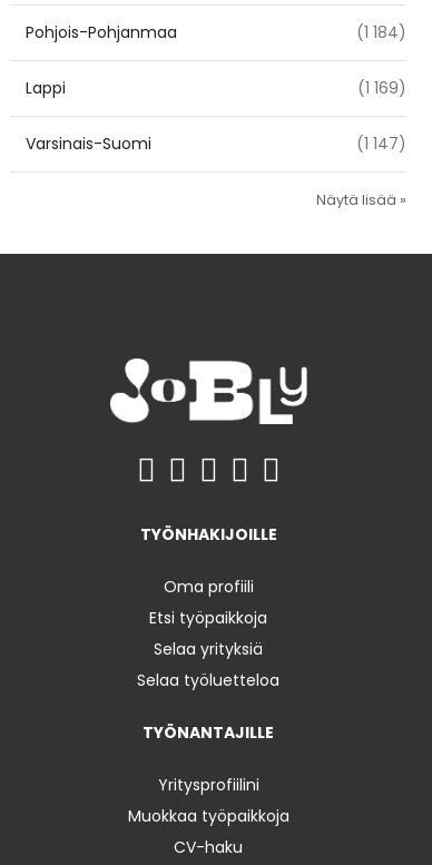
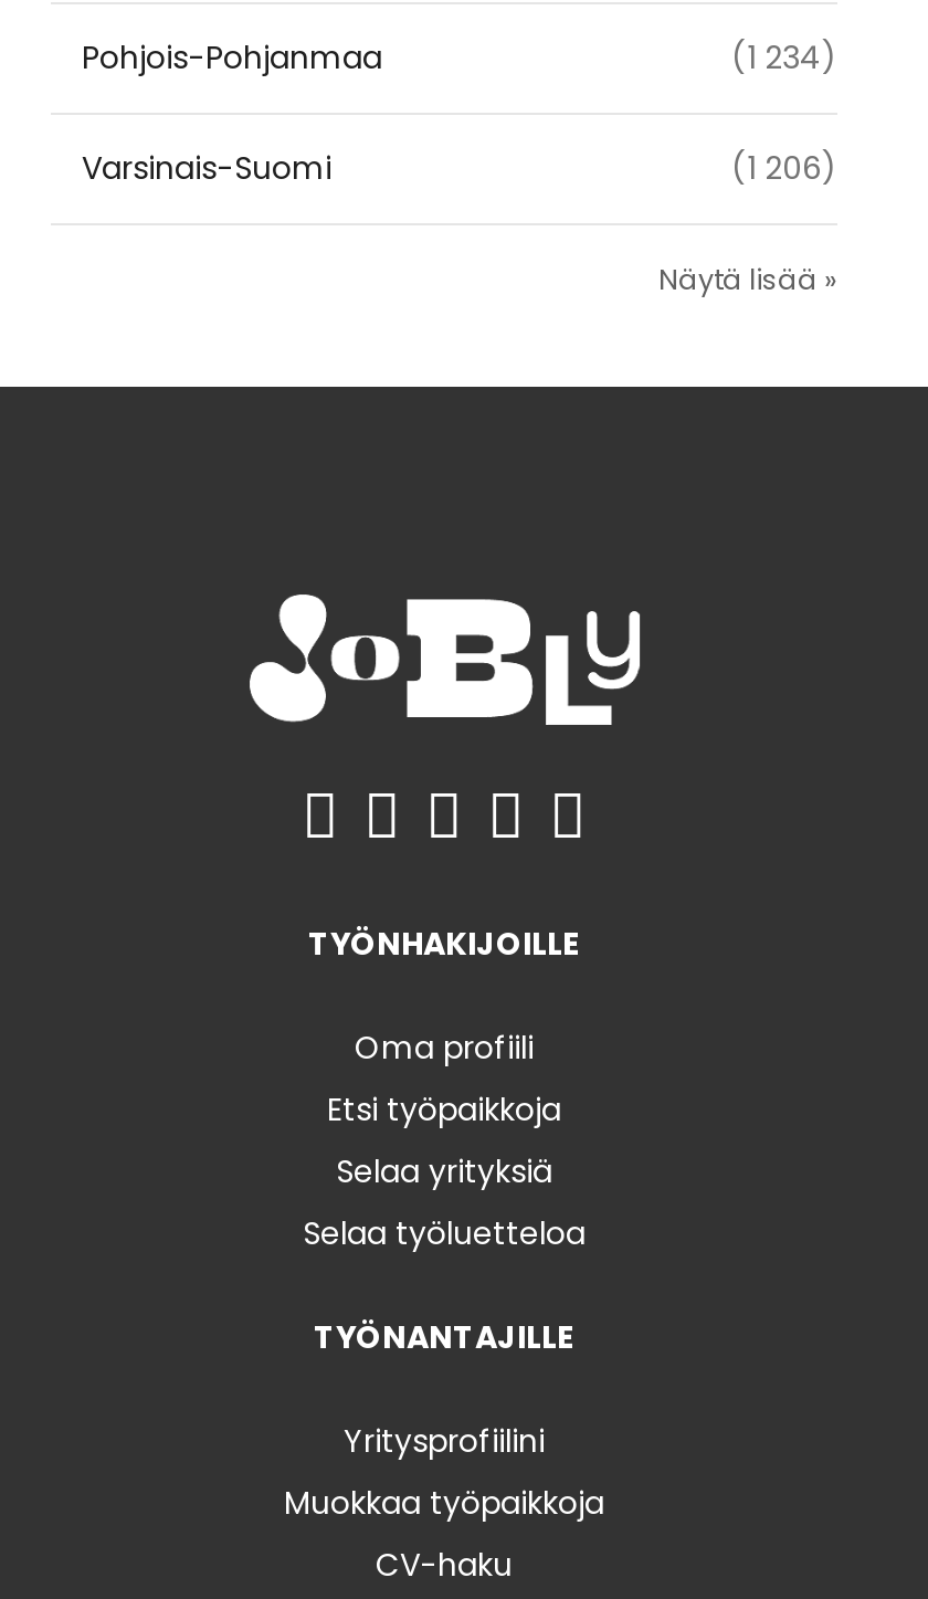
[26,21,406,99] (1 184) | Lappi | (1 169) -> [731,35,837,79] (1 234)
[356,132,406,155] (1 147) -> [731,145,837,190] (1 206)

